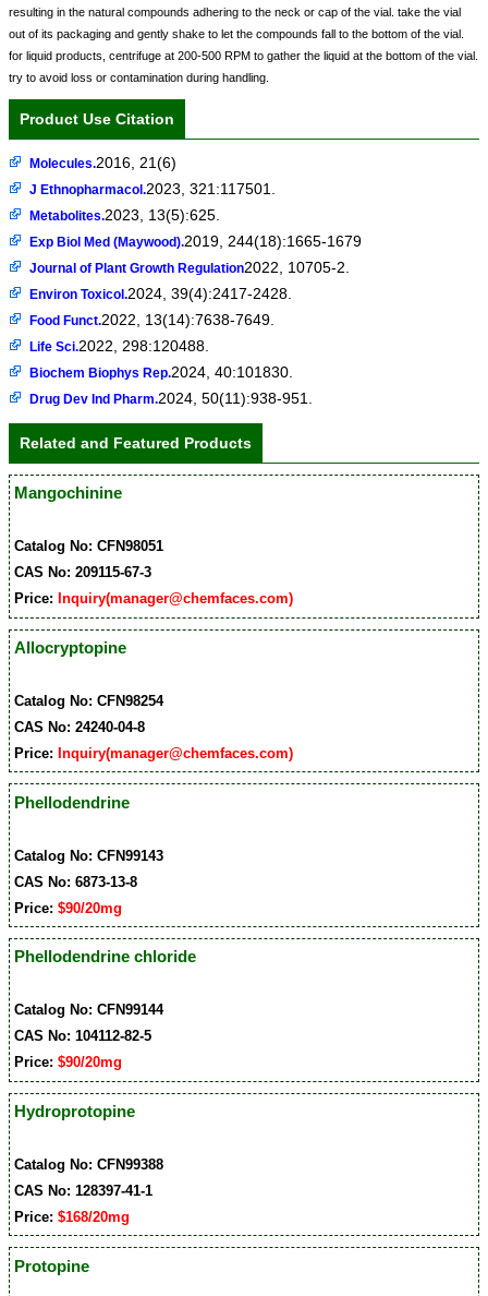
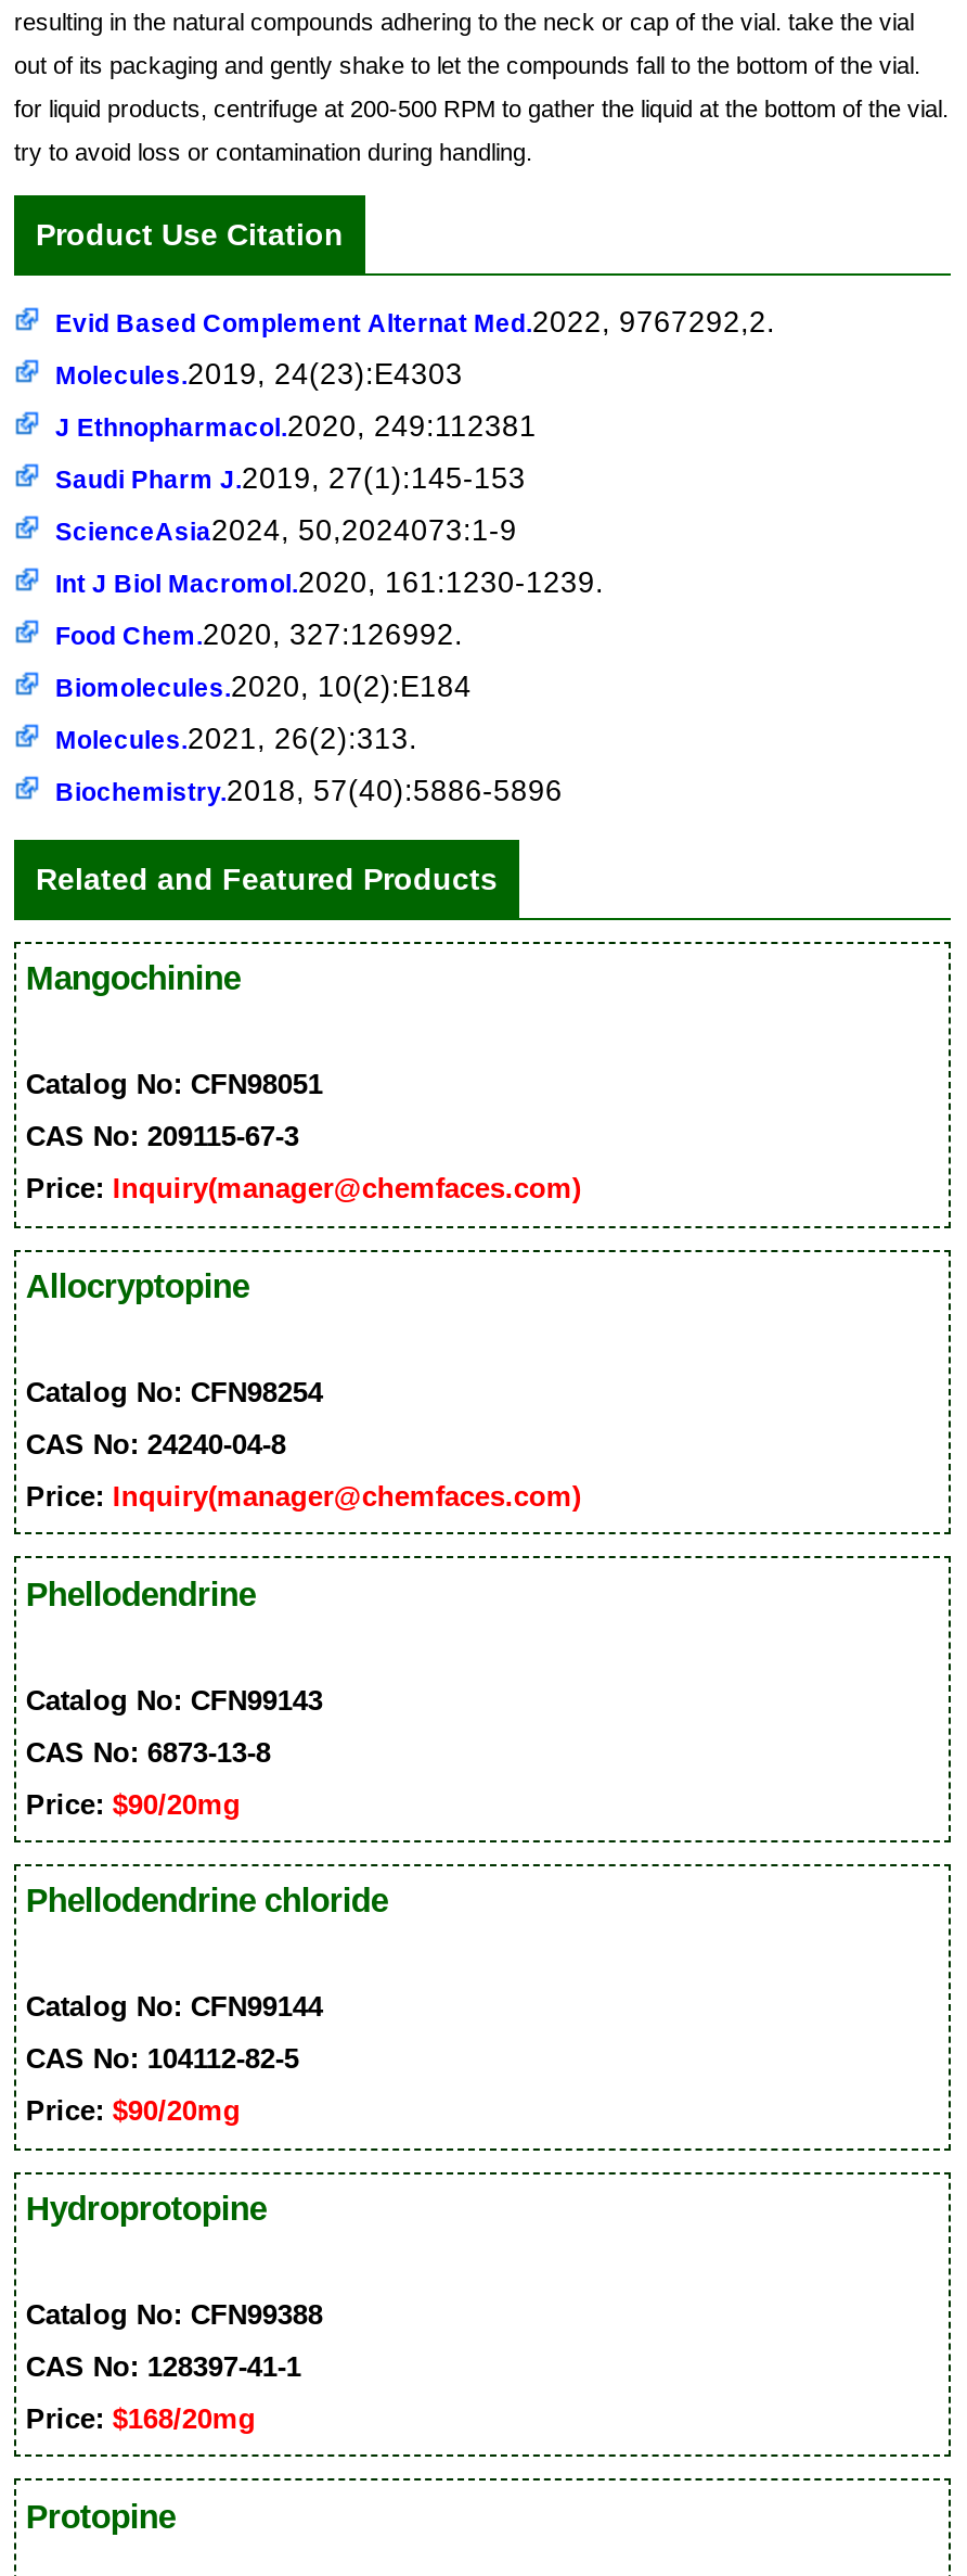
[29,155,176,171] Molecules.2016, 21(6) -> [55,306,775,339] Evid Based Complement Alternat Med.2022, 9767292,2.
[29,181,276,198] J Ethnopharmacol.2023, 321:117501. -> [55,358,463,391] Molecules.2019, 24(23):E4303
[29,207,220,224] Metabolites.2023, 13(5):625. -> [55,410,537,443] J Ethnopharmacol.2020, 249:112381
[29,234,362,250] Exp Biol Med (Maywood).2019, 244(18):1665-1679 -> [55,462,526,495] Saudi Pharm J.2019, 27(1):145-153
[29,260,350,276] Journal of Plant Growth Regulation2022, 10705-2. -> [55,515,517,547] ScienceAsia2024, 50,2024073:1-9
[29,286,292,302] Environ Toxicol.2024, 39(4):2417-2428. -> [55,567,604,599] Int J Biol Macromol.2020, 161:1230-1239.
[29,312,274,328] Food Funct.2022, 13(14):7638-7649. -> [55,619,463,651] Food Chem.2020, 327:126992.
[29,338,209,355] Life Sci.2022, 298:120488. -> [55,671,472,703] Biomolecules.2020, 10(2):E184
[29,364,293,381] Biochem Biophys Rep.2024, 40:101830. -> [55,723,417,755] Molecules.2021, 26(2):313.
[29,391,313,407] Drug Dev Ind Pharm.2024, 50(11):938-951. -> [55,775,563,808] Biochemistry.2018, 57(40):5886-5896

